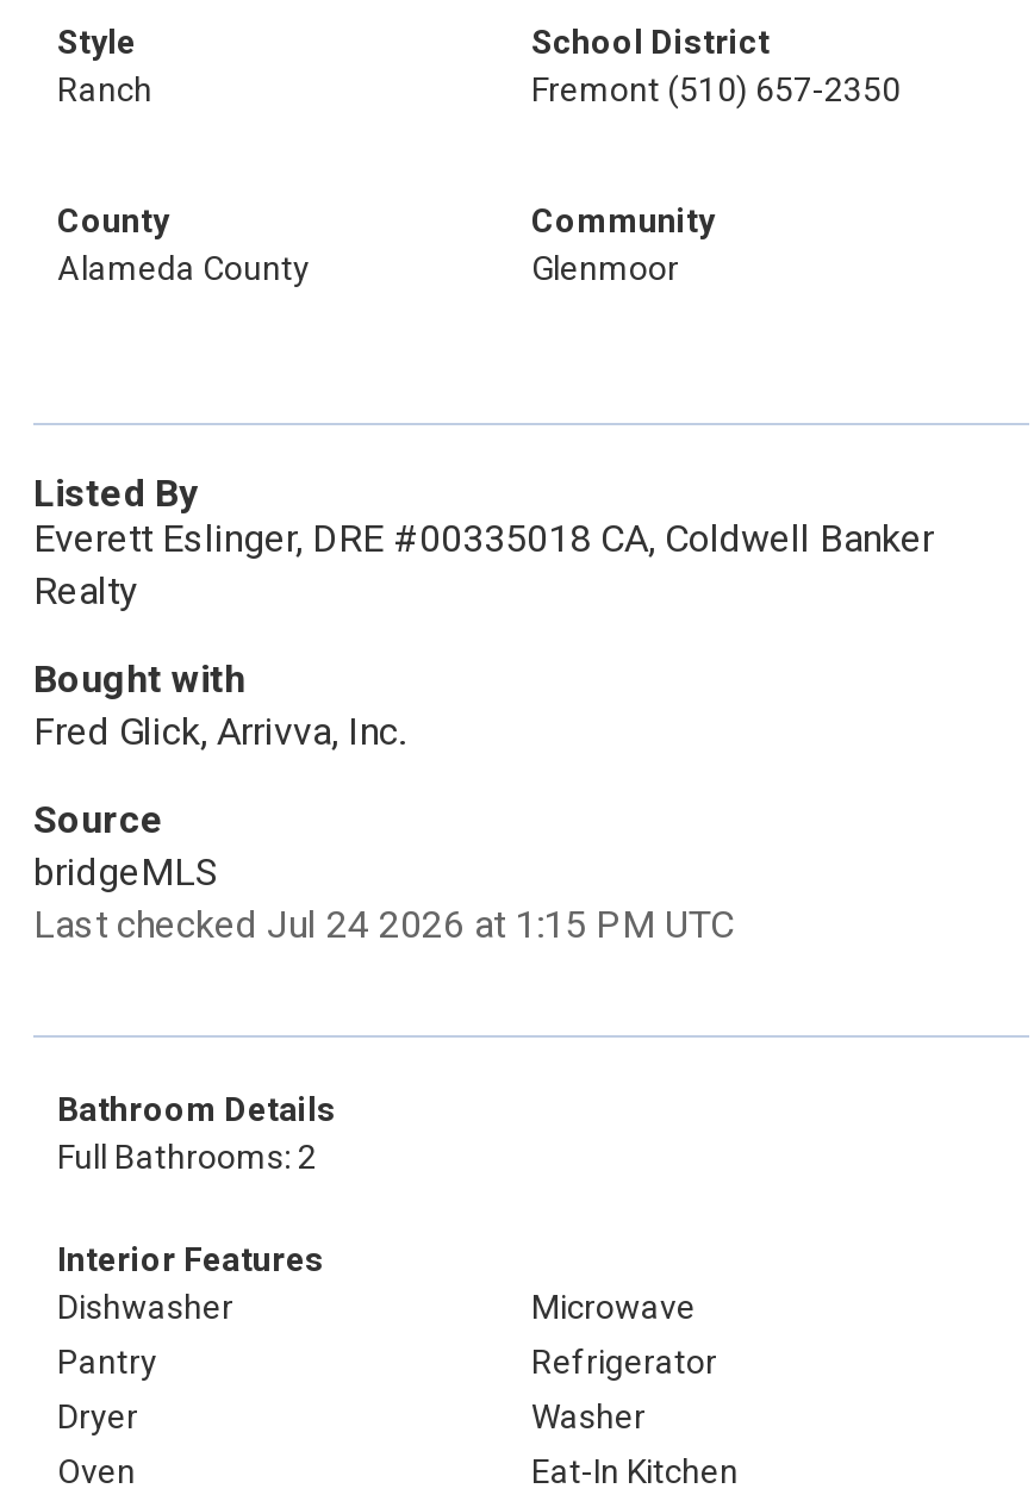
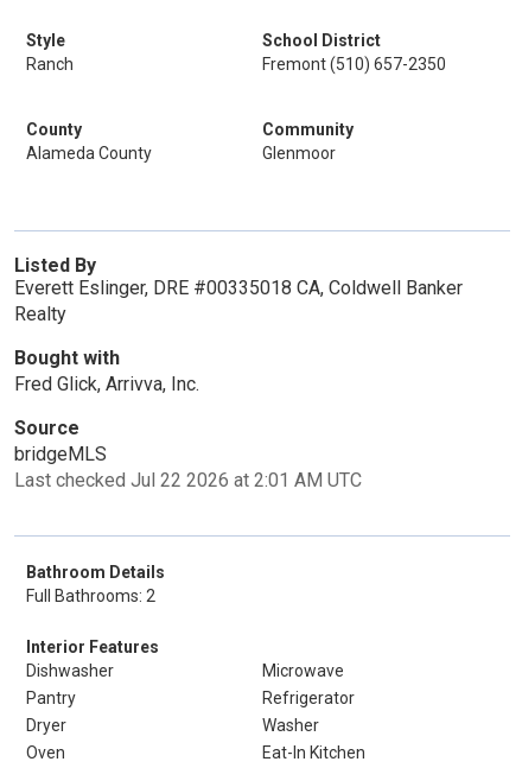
[33,902,734,947] Last checked Jul 24 2026 at 1:15 PM UTC -> [14,469,362,491] Last checked Jul 22 2026 at 2:01 AM UTC

